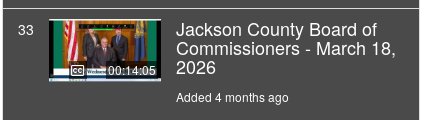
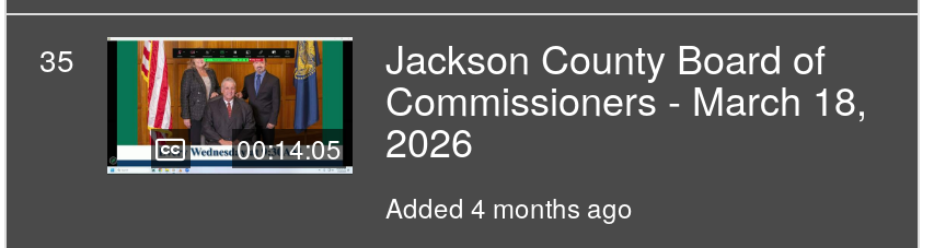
[18,19,34,39] 33 -> [39,38,74,82] 35

